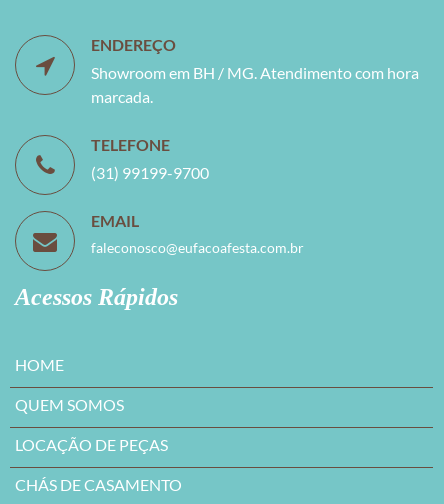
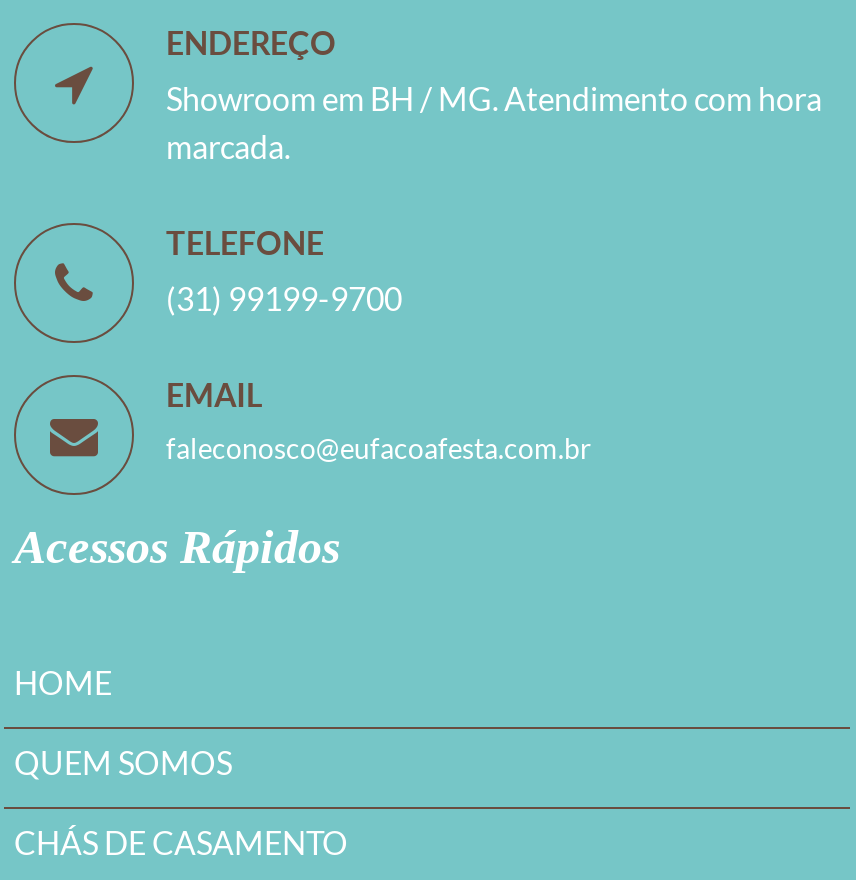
[15,435,168,454] LOCAÇÃO DE PEÇAS -> none

